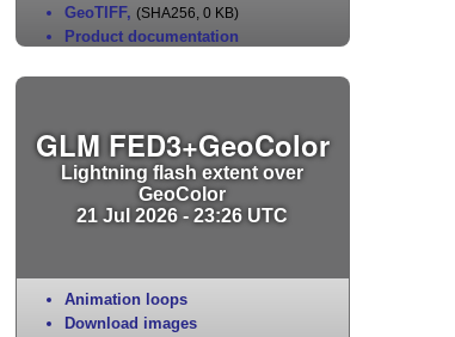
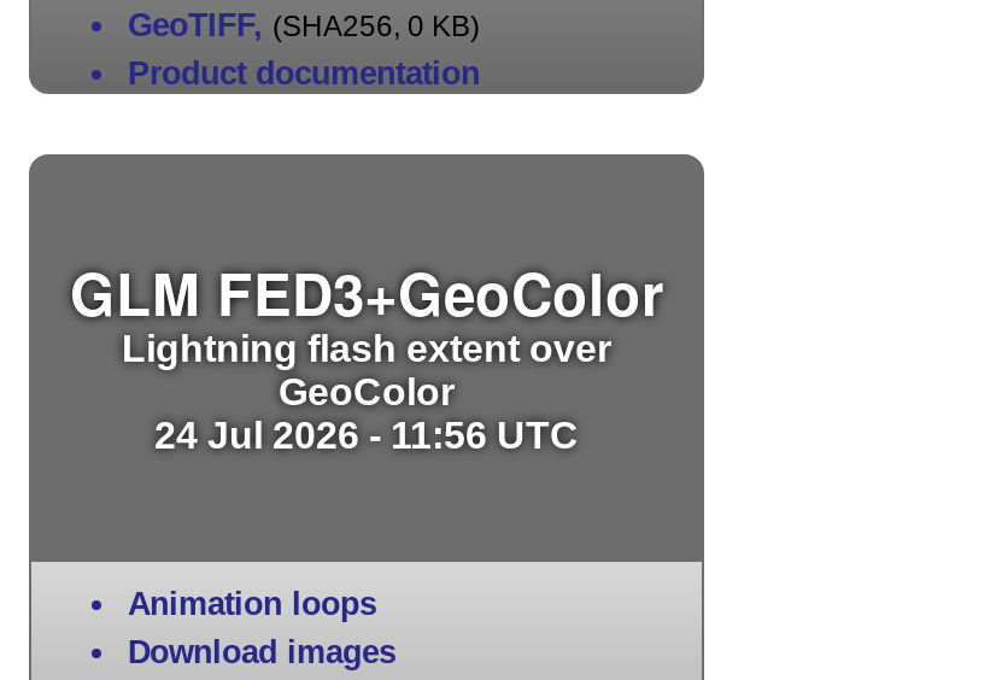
[77,204,288,226] 21 Jul 2026 - 23:26 UTC -> [154,413,579,456] 24 Jul 2026 - 11:56 UTC

